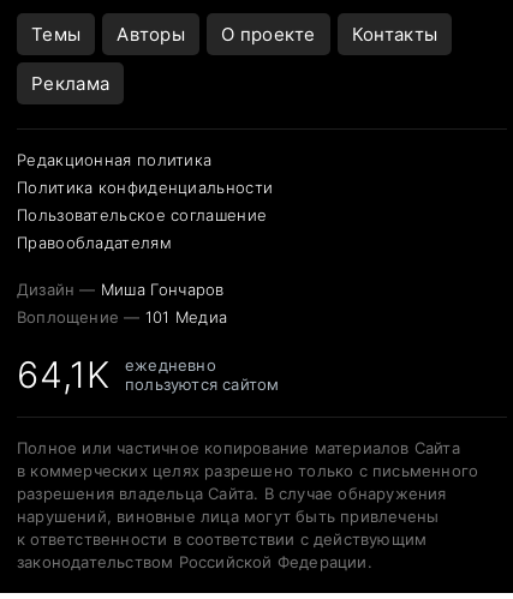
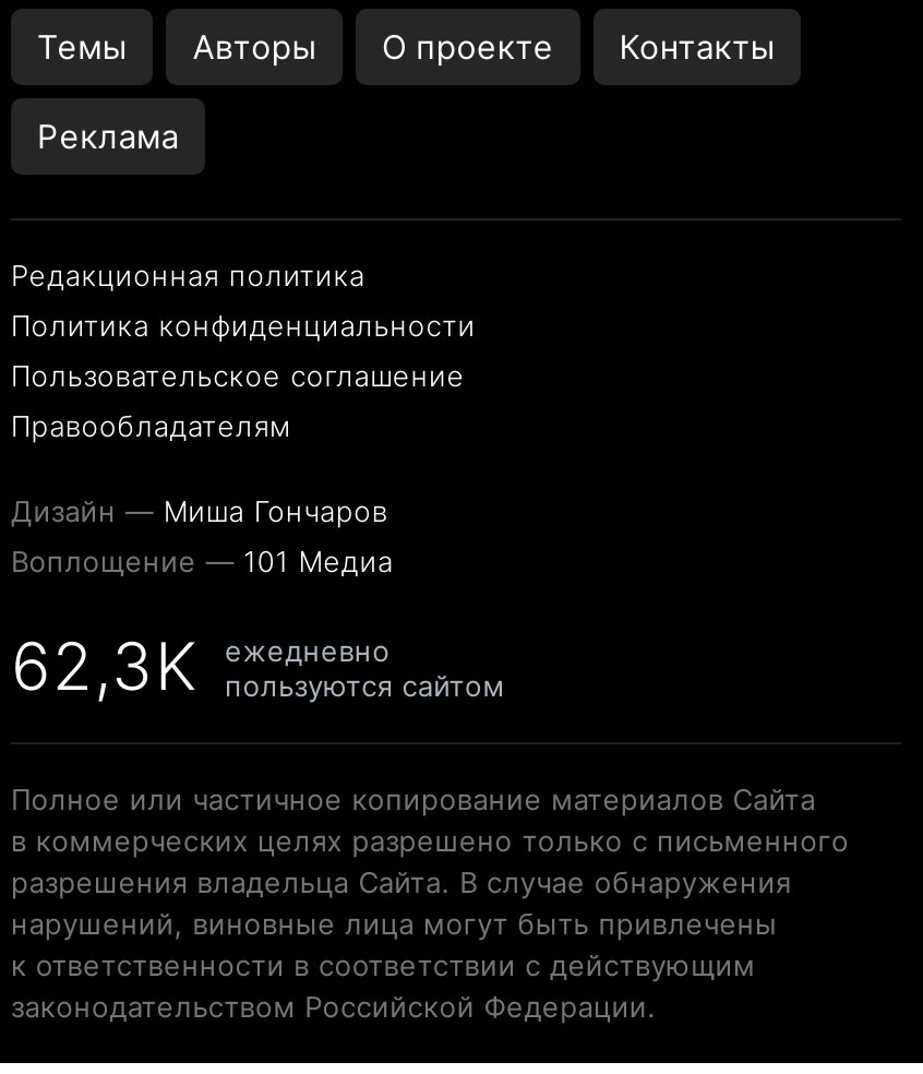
[17,353,279,396] 64,1K ежедневно пользуются сайтом -> [11,627,505,706] 62,3K ежедневно пользуются сайтом

